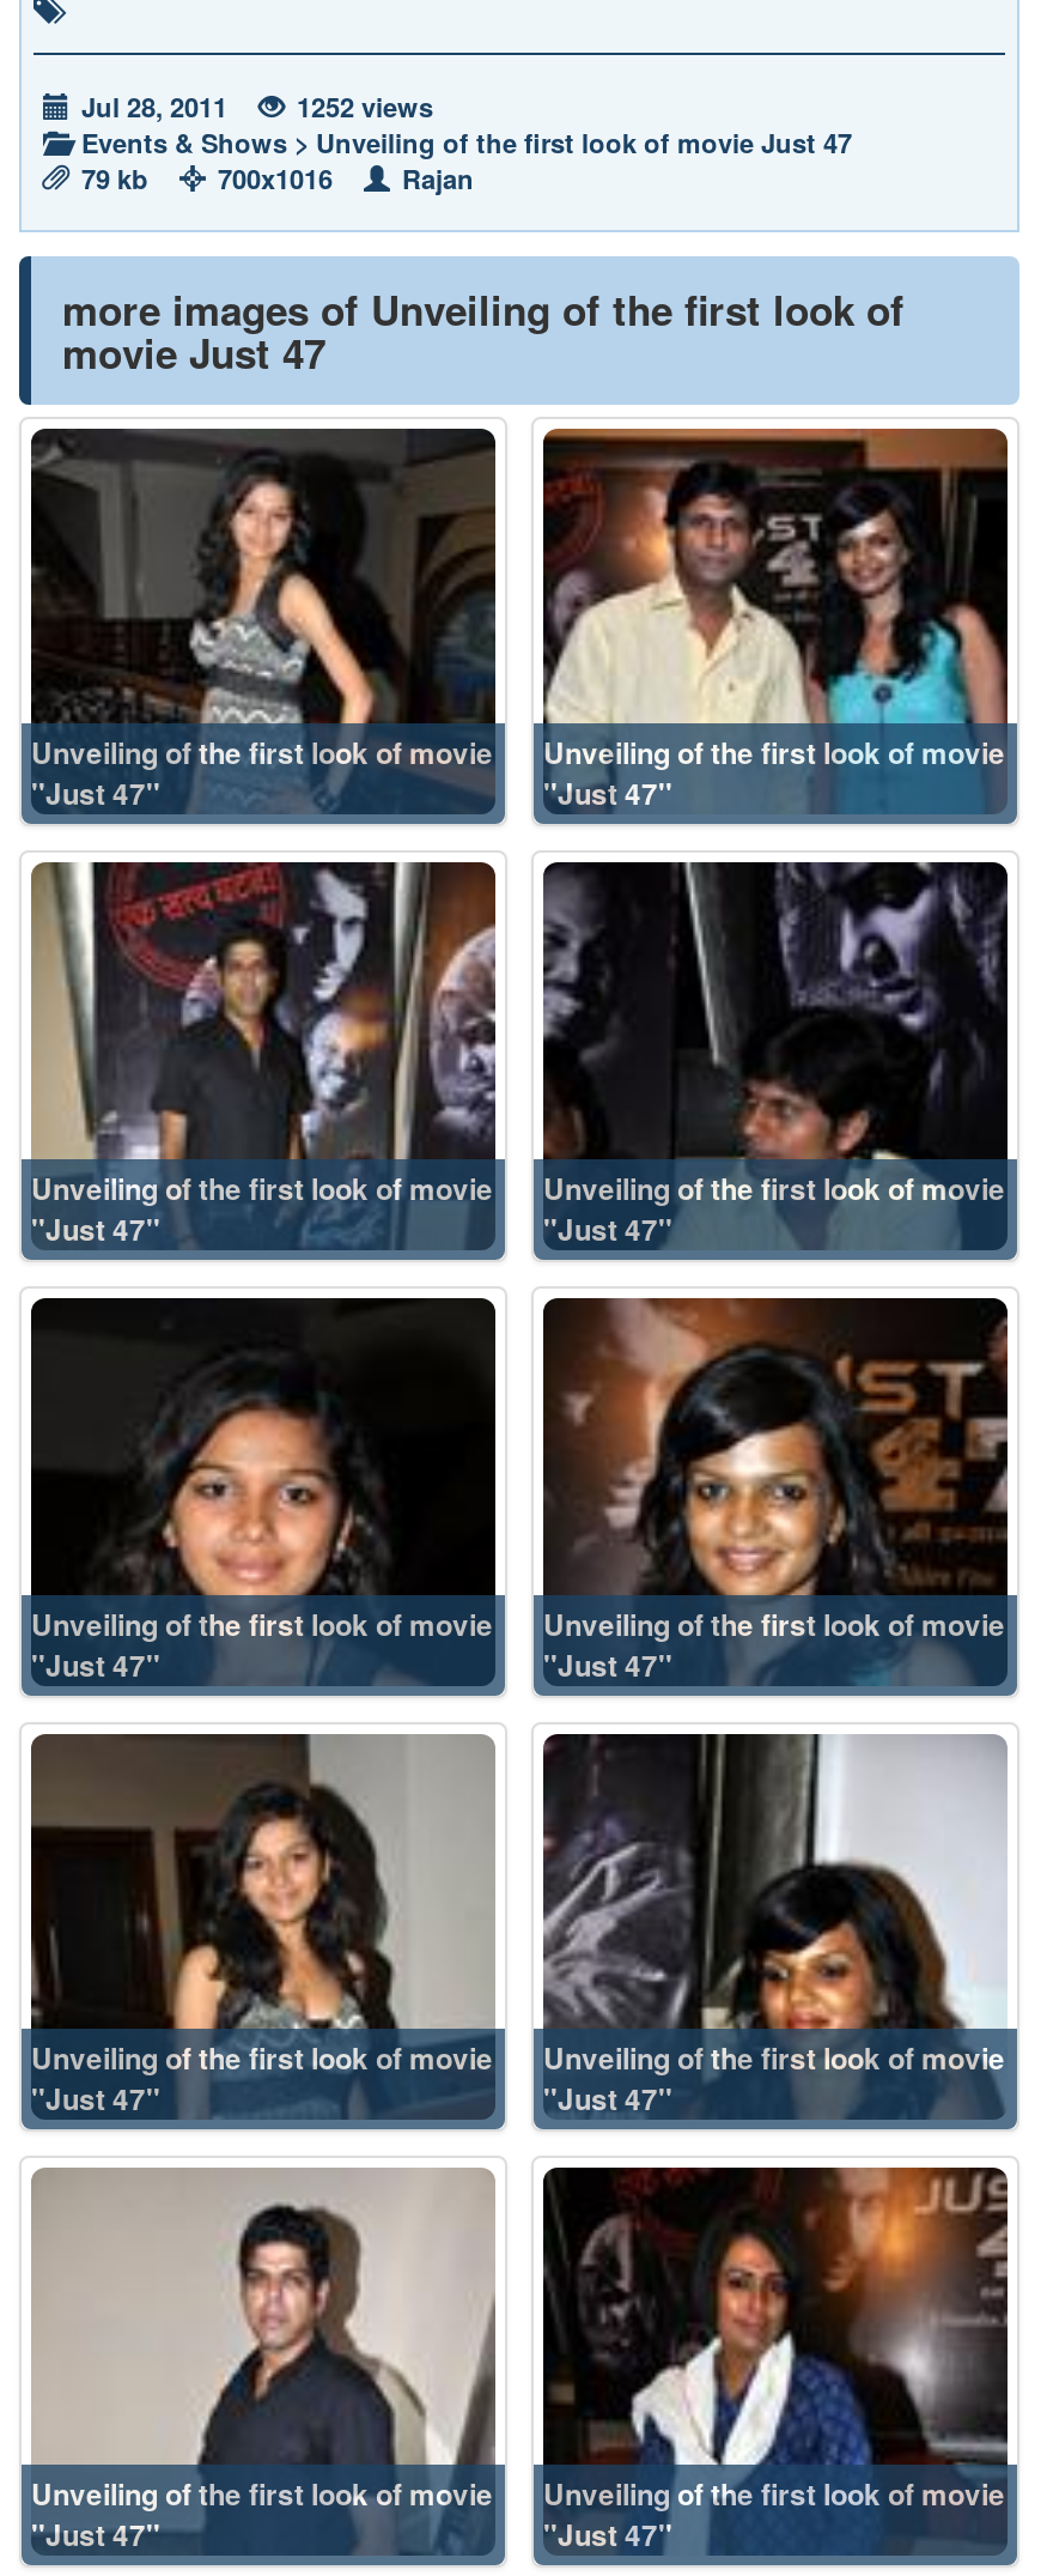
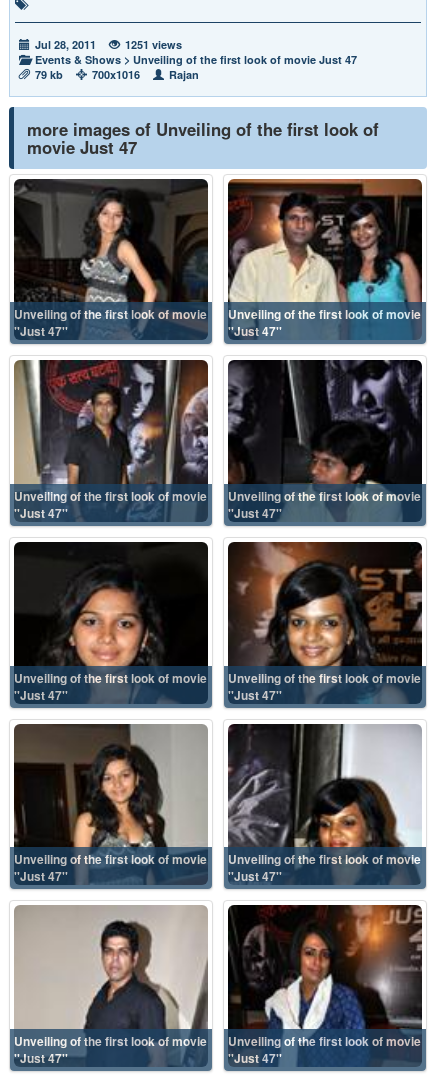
[81,88,433,124] Jul 28, 2011 1252 views -> [35,37,182,52] Jul 28, 2011 1251 views

